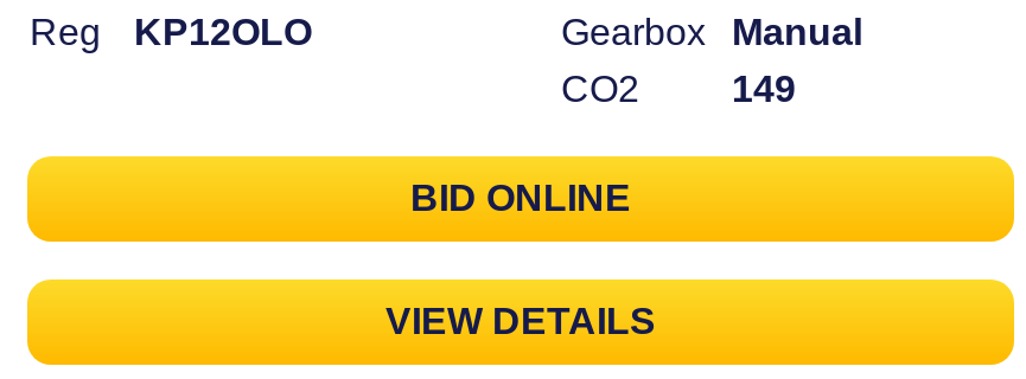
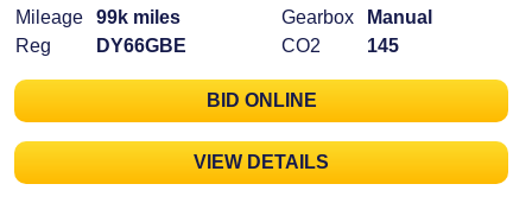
moved [30,12,101,52] -> [15,35,51,55]: Reg
[134,12,312,52] KP12OLO -> [96,35,186,55] DY66GBE
none -> [15,7,180,27] Mileage | 99k miles
[732,69,796,109] 149 -> [367,35,399,55] 145

